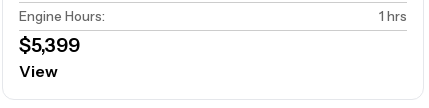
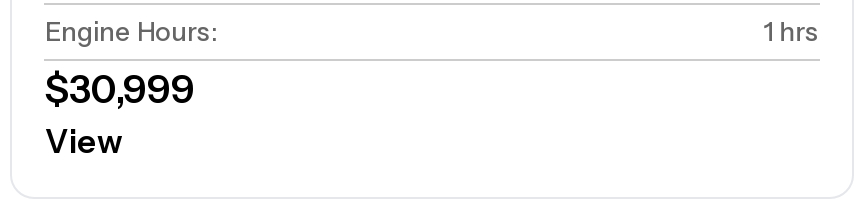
[19,33,80,57] $5,399 -> [45,66,195,114] $30,999

